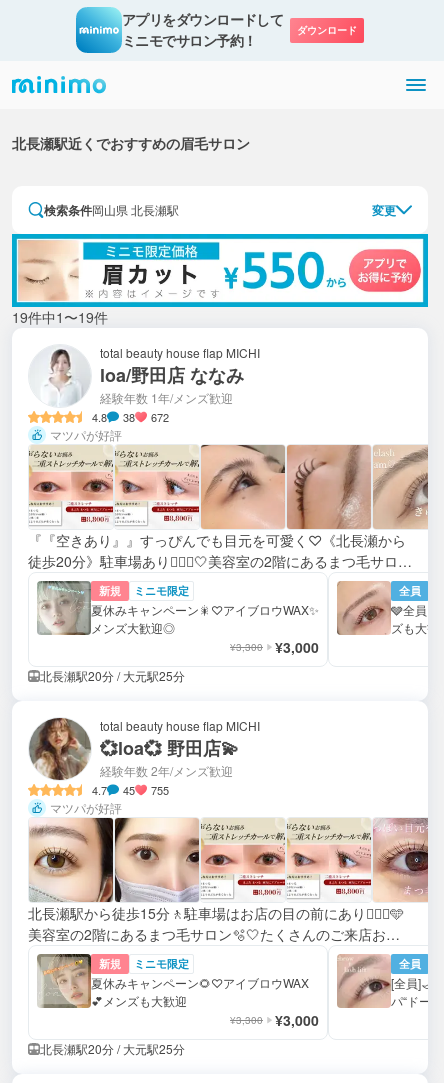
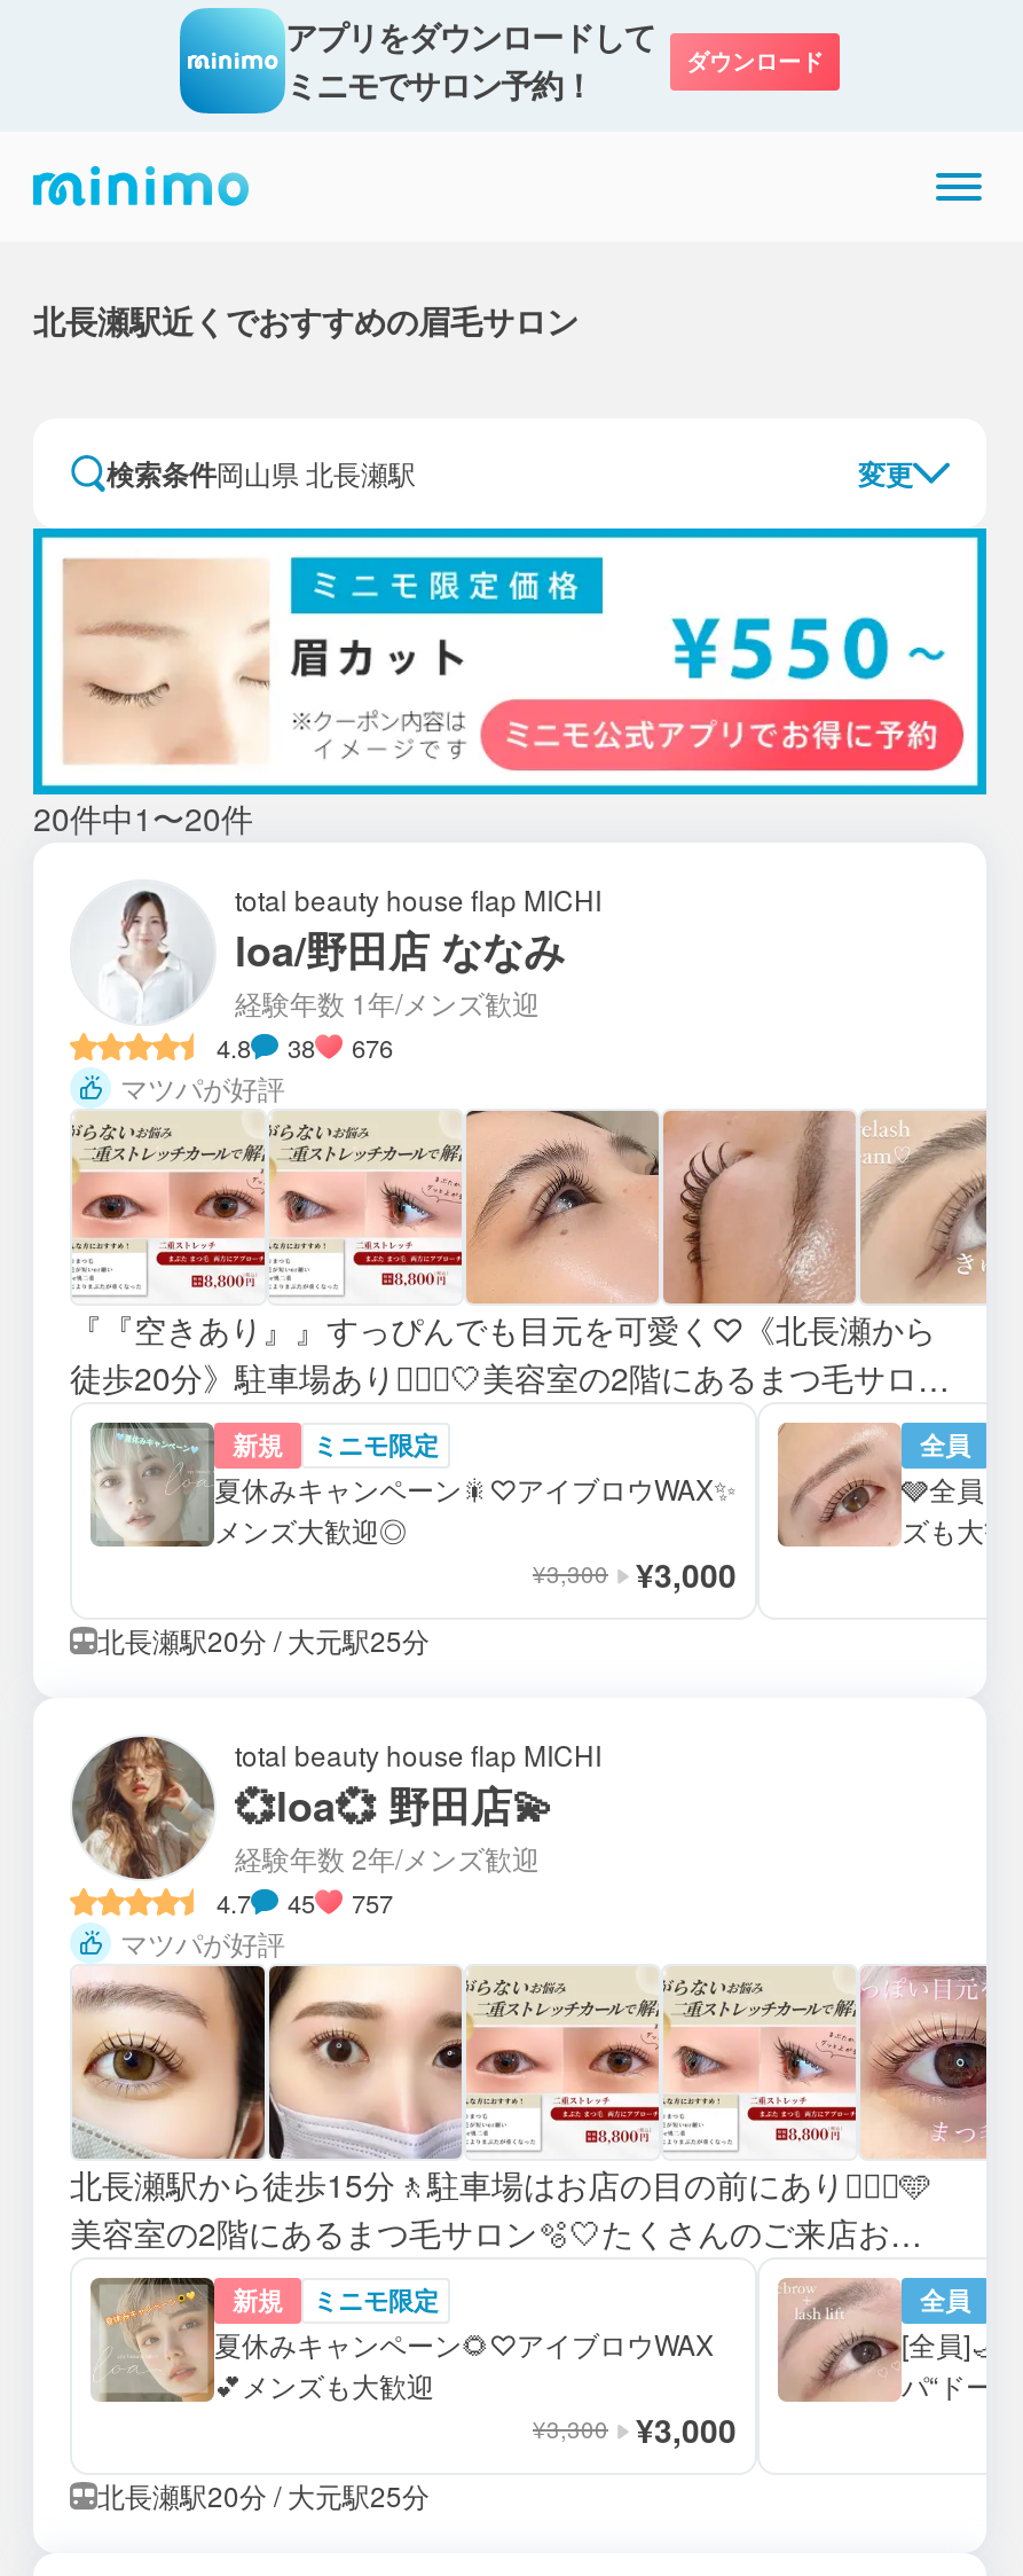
[12,240,422,327] [image] | 19件中1〜19件 -> [33,540,966,841] [image] | 20件中1〜20件
[92,409,169,425] 4.8 38 672 -> [217,1029,393,1066] 4.8 38 676
[151,782,169,798] 755 -> [352,1885,393,1921] 757

